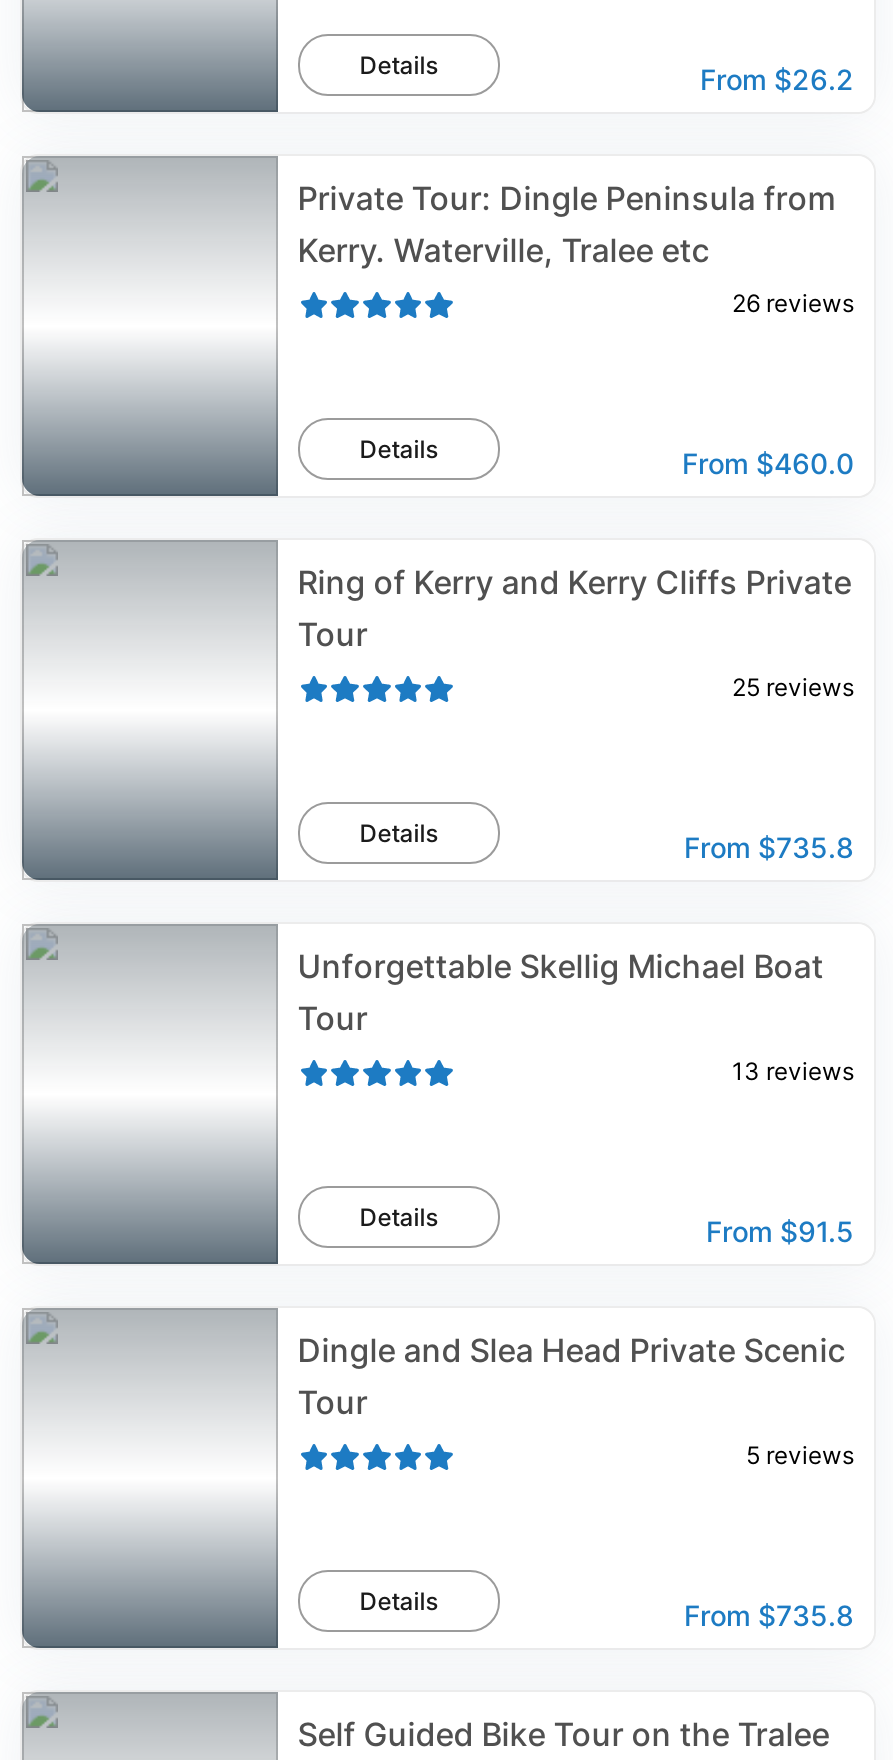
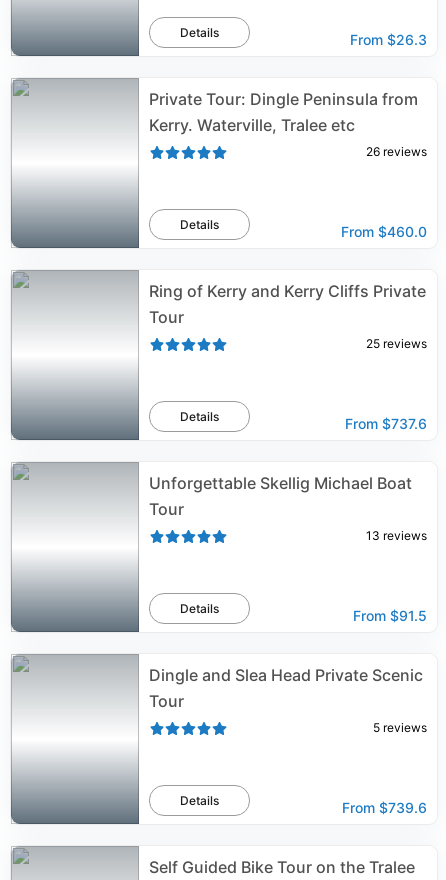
[700,62,854,96] From $26.2 -> [350,31,427,48] From $26.3
[684,830,854,864] From $735.8 -> [345,415,427,432] From $737.6
[684,1598,854,1632] From $735.8 -> [342,799,427,816] From $739.6

